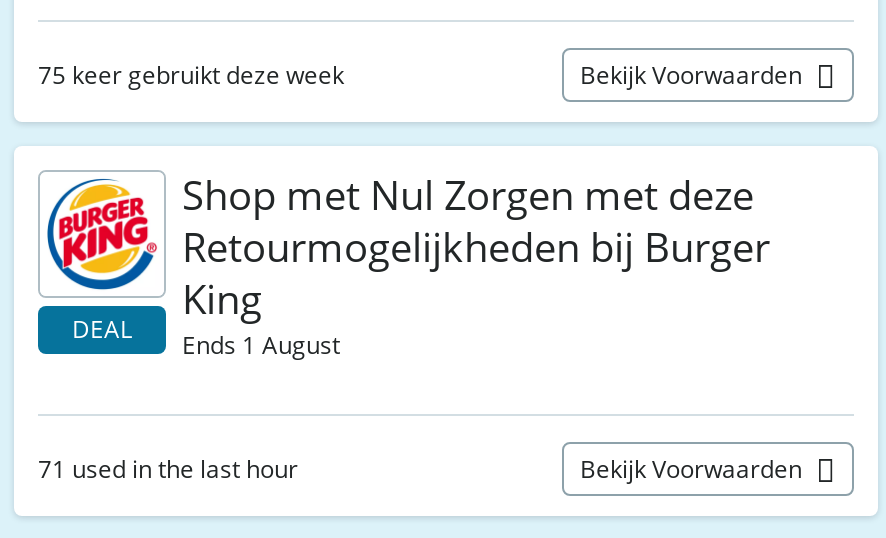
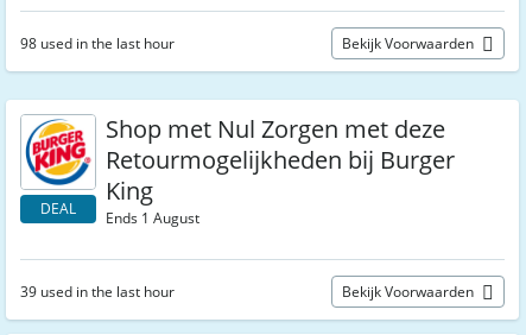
[38,58,344,92] 75 keer gebruikt deze week -> [20,33,175,53] 98 used in the last hour
[38,452,298,486] 71 used in the last hour -> [20,282,175,302] 39 used in the last hour

